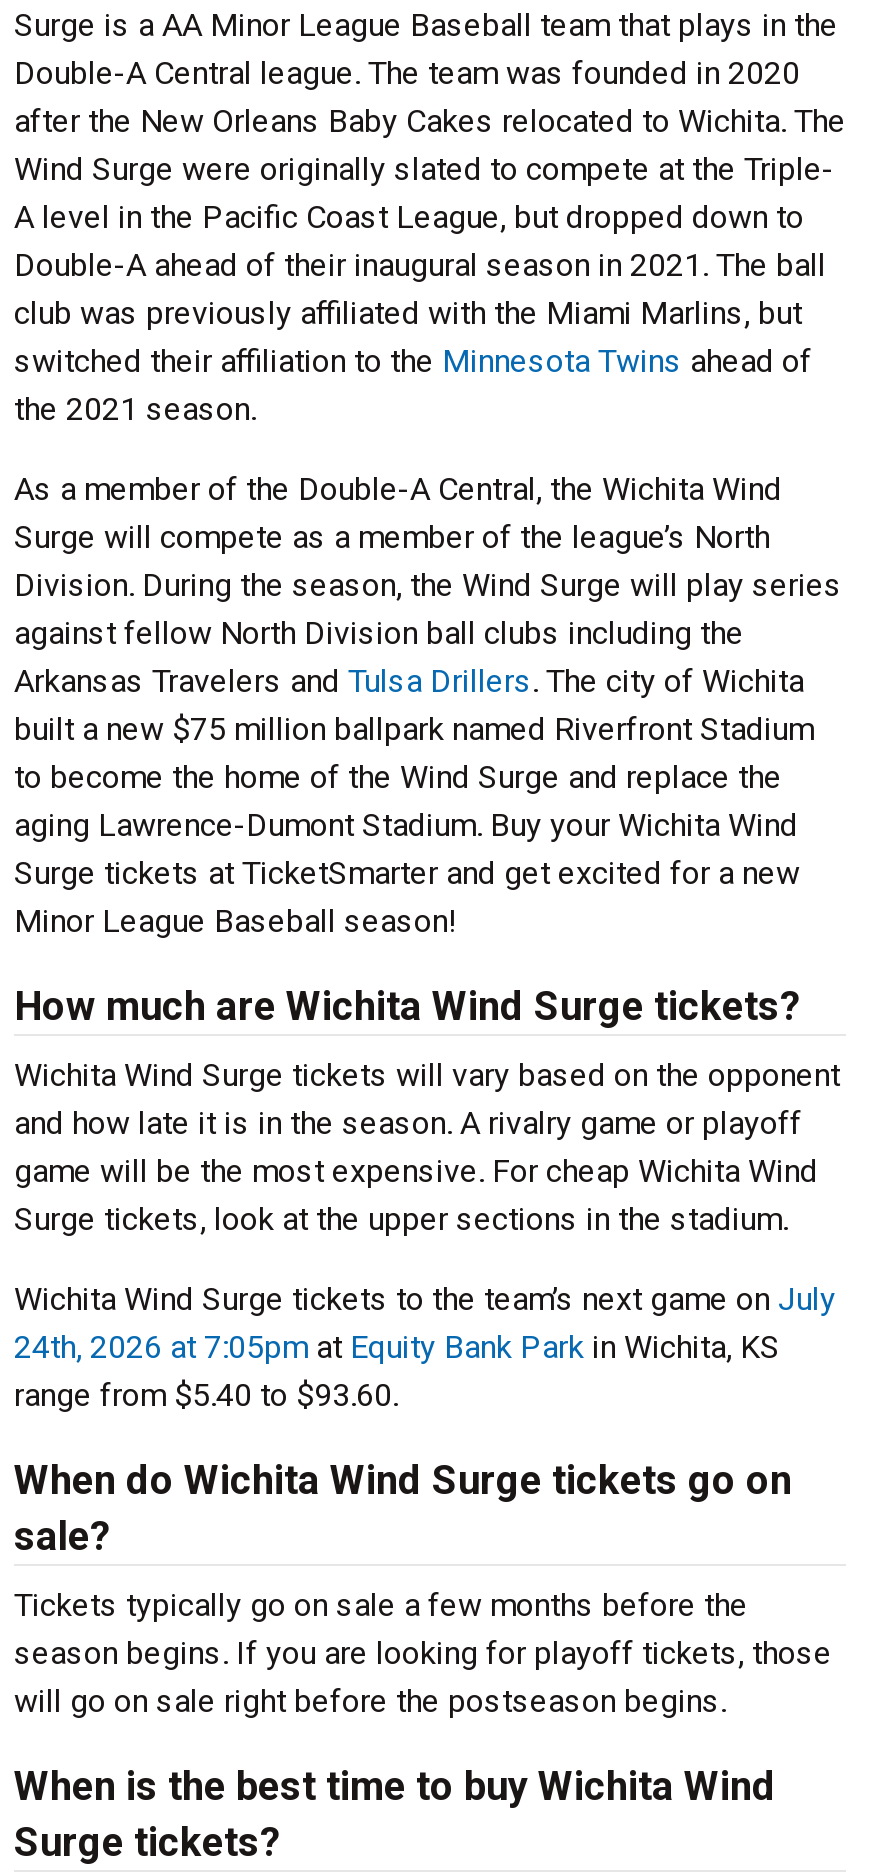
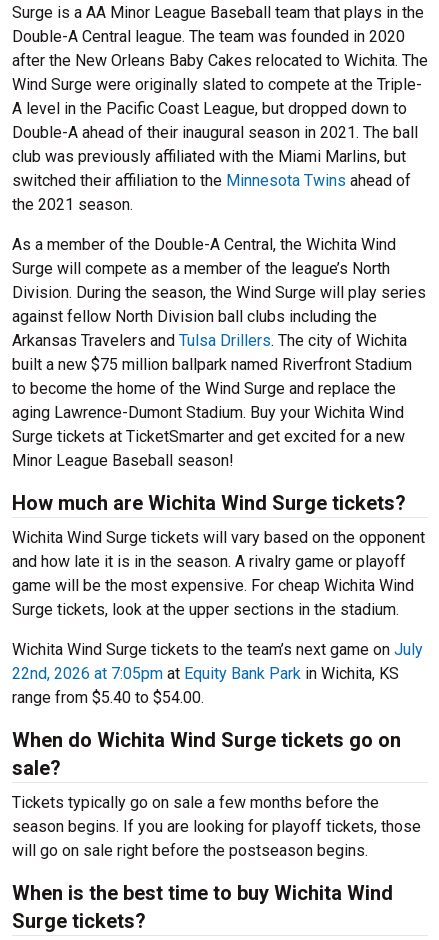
[14,1328,780,1366] 24th, 2026 at 7:05pm at Equity Bank Park in Wichita, KS -> [12,664,399,683] 22nd, 2026 at 7:05pm at Equity Bank Park in Wichita, KS
[14,1376,398,1414] range from $5.40 to $93.60. -> [12,688,204,707] range from $5.40 to $54.00.

